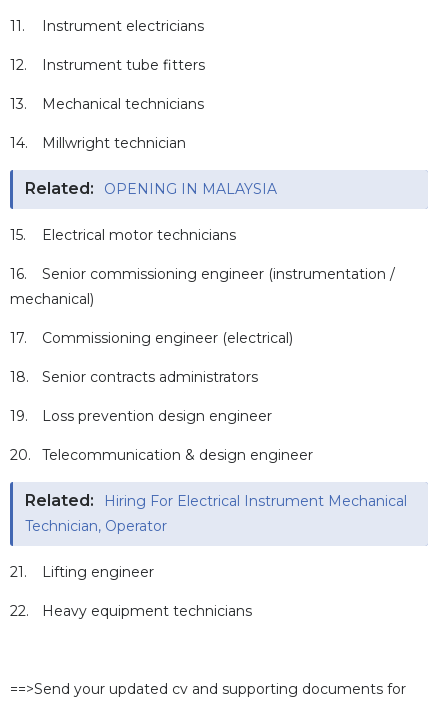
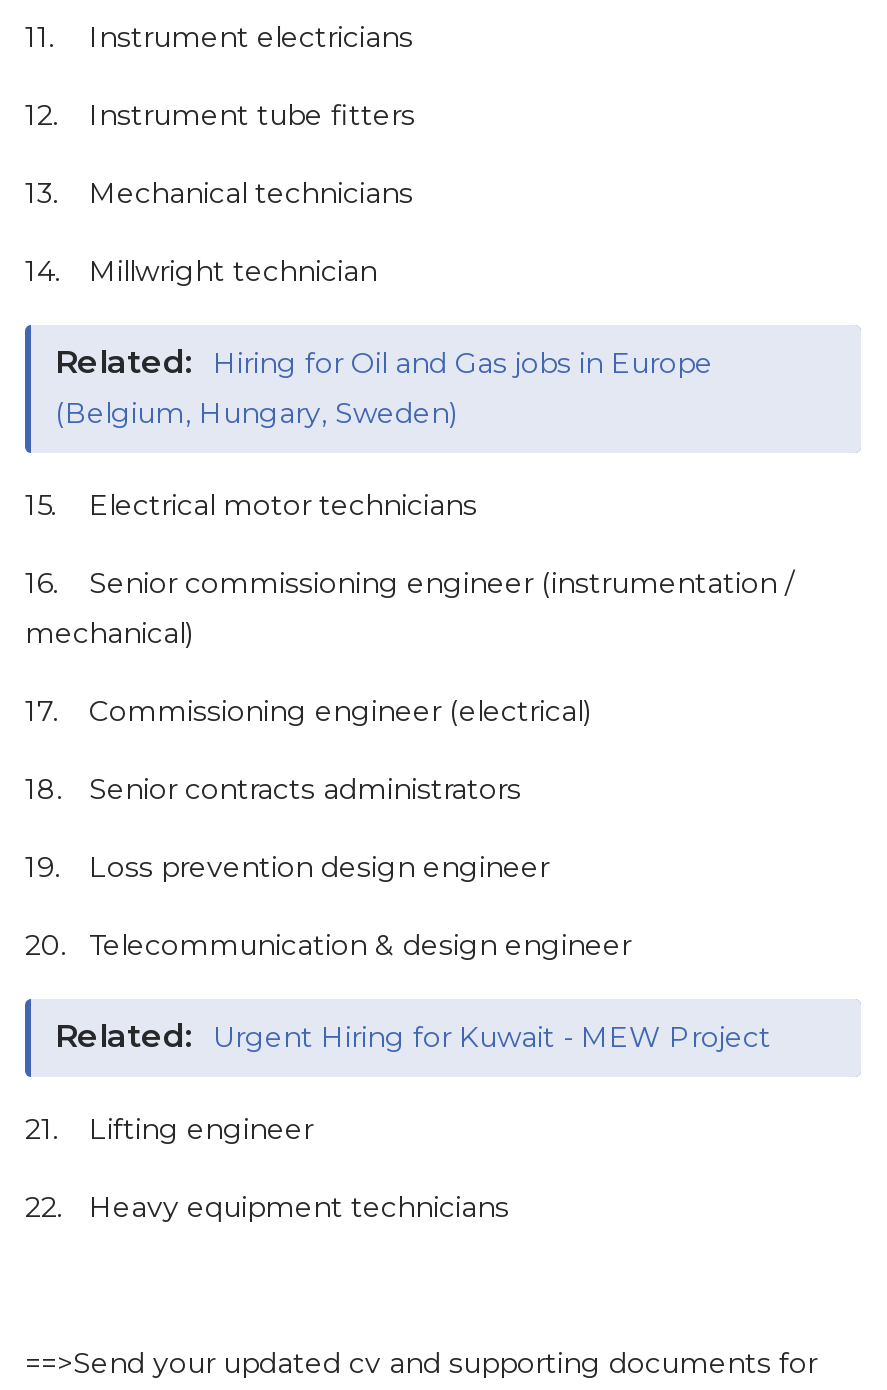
[25,179,277,198] Related: OPENING IN MALAYSIA -> [55,343,713,431] Related: Hiring for Oil and Gas jobs in Europe | (Belgium, Hungary, Sweden)
moved [10,226,395,464] -> [25,487,795,963]: 15. | Electrical motor technicians | 16. | ... | 20. | Telecommunication & design engineer
[25,491,407,535] Related: Hiring For Electrical Instrument Mechanical | Technician, Operator -> [55,1017,771,1055] Related: Urgent Hiring for Kuwait - MEW Project

